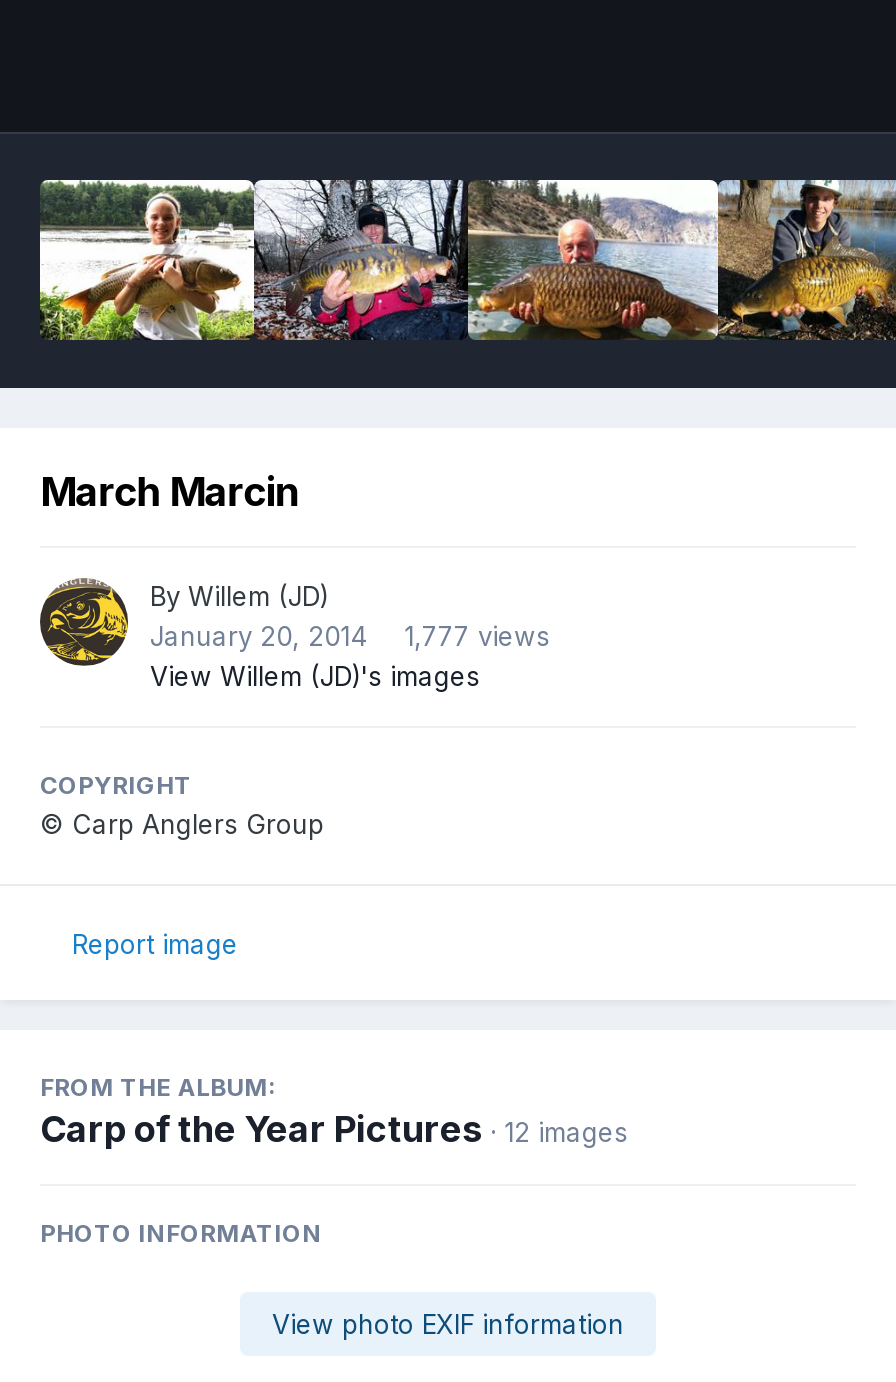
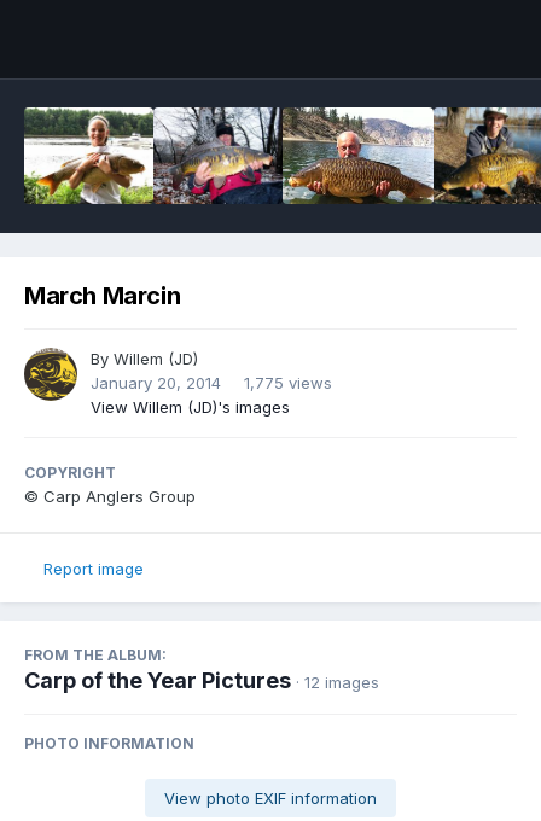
[150,620,550,652] January 20, 2014 1,777 views -> [91,373,332,393] January 20, 2014 1,775 views

